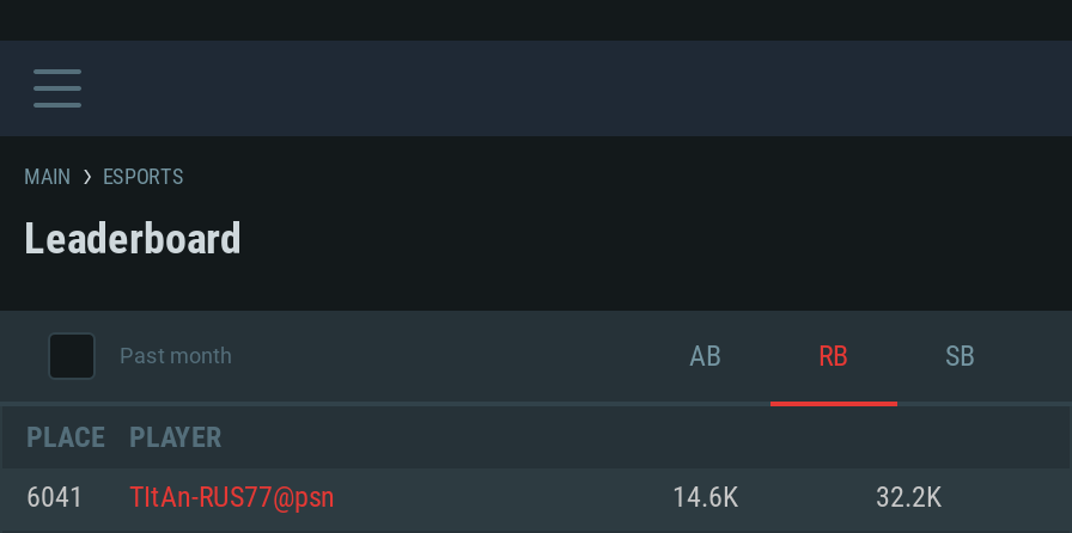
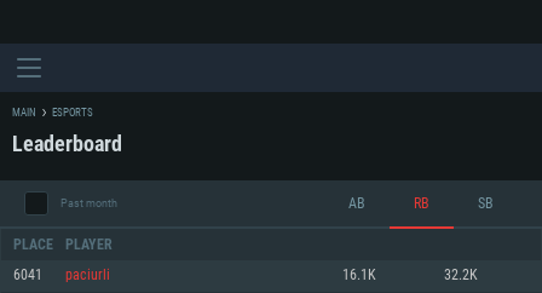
[129,485,739,511] TItAn-RUS77@psn | 14.6K -> [65,269,376,282] paciurli | 16.1K

